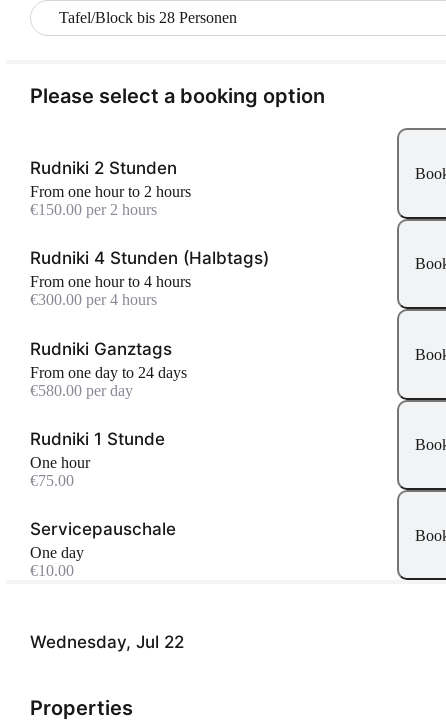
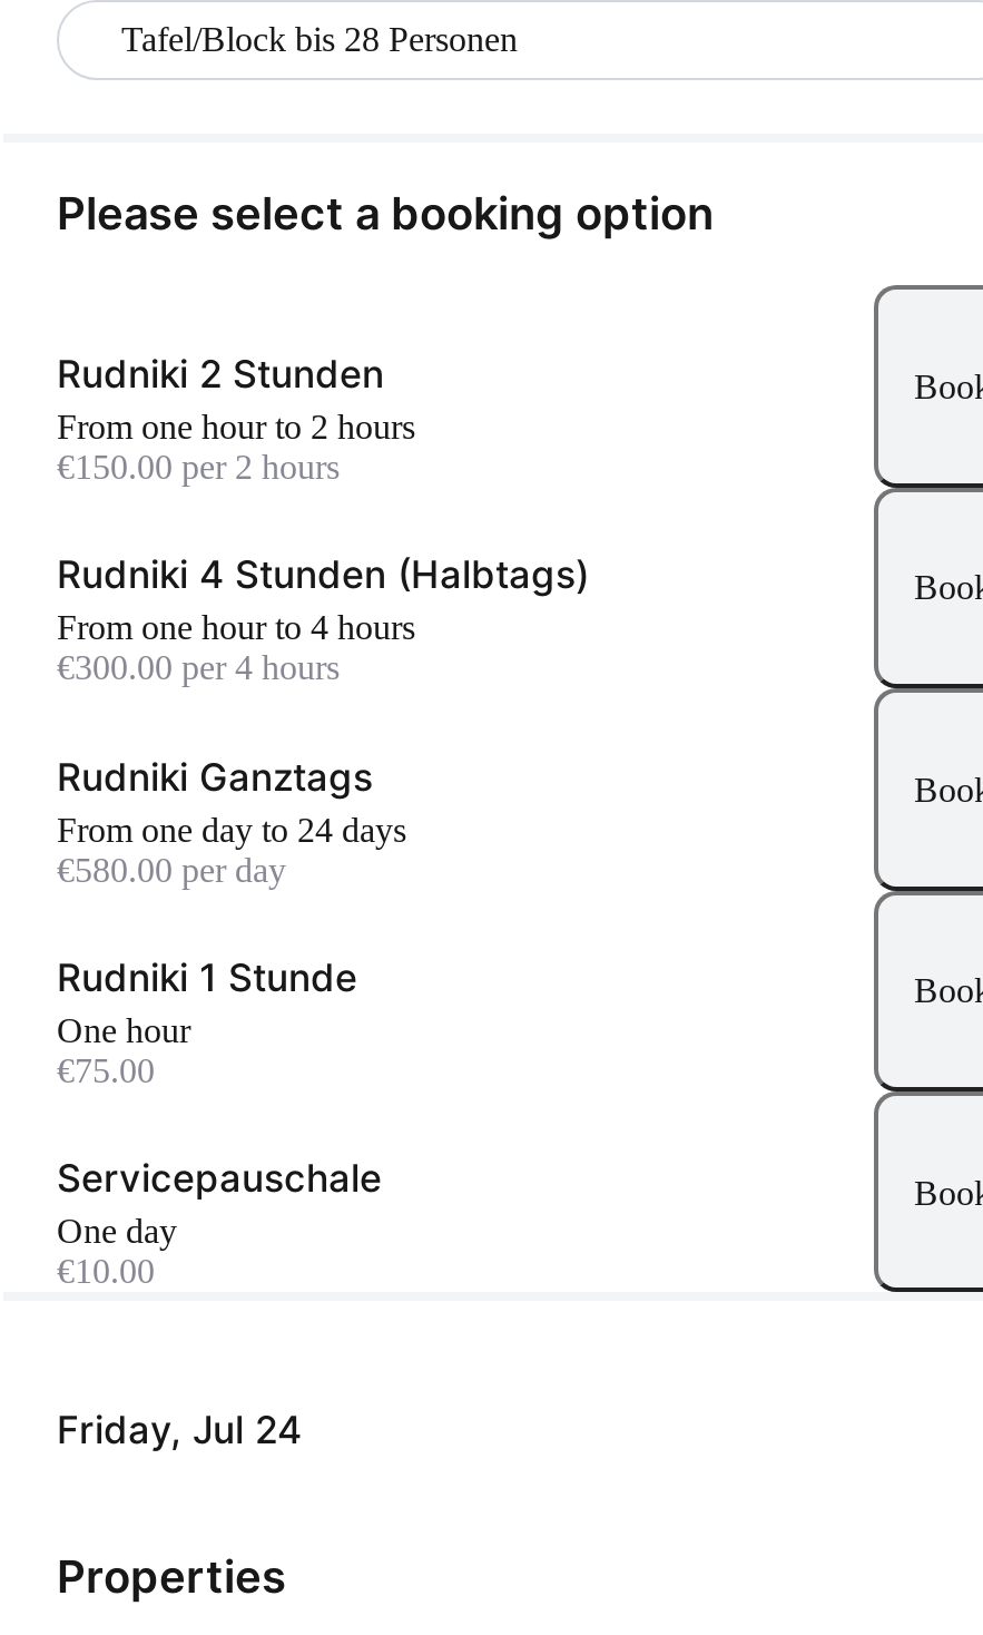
[30,632,184,652] Wednesday, Jul 22 -> [57,1408,302,1452] Friday, Jul 24

